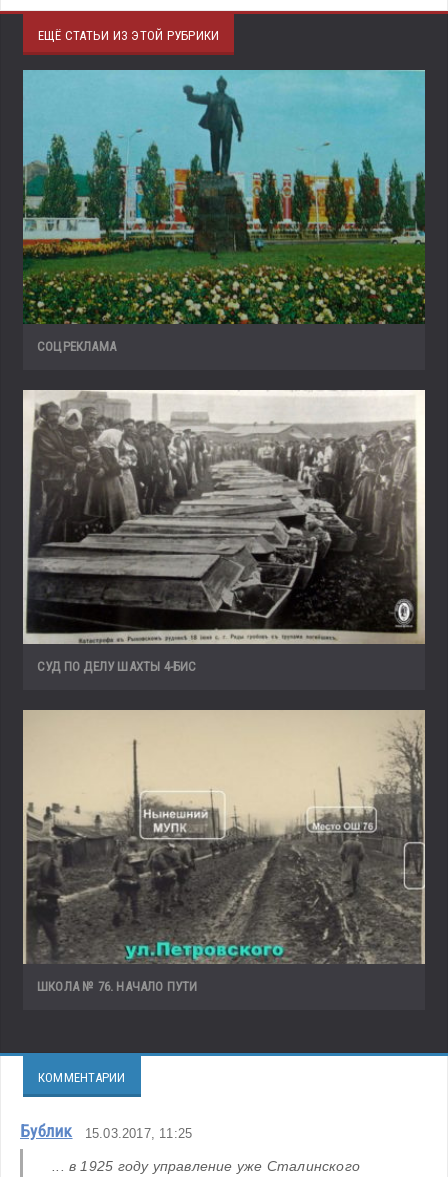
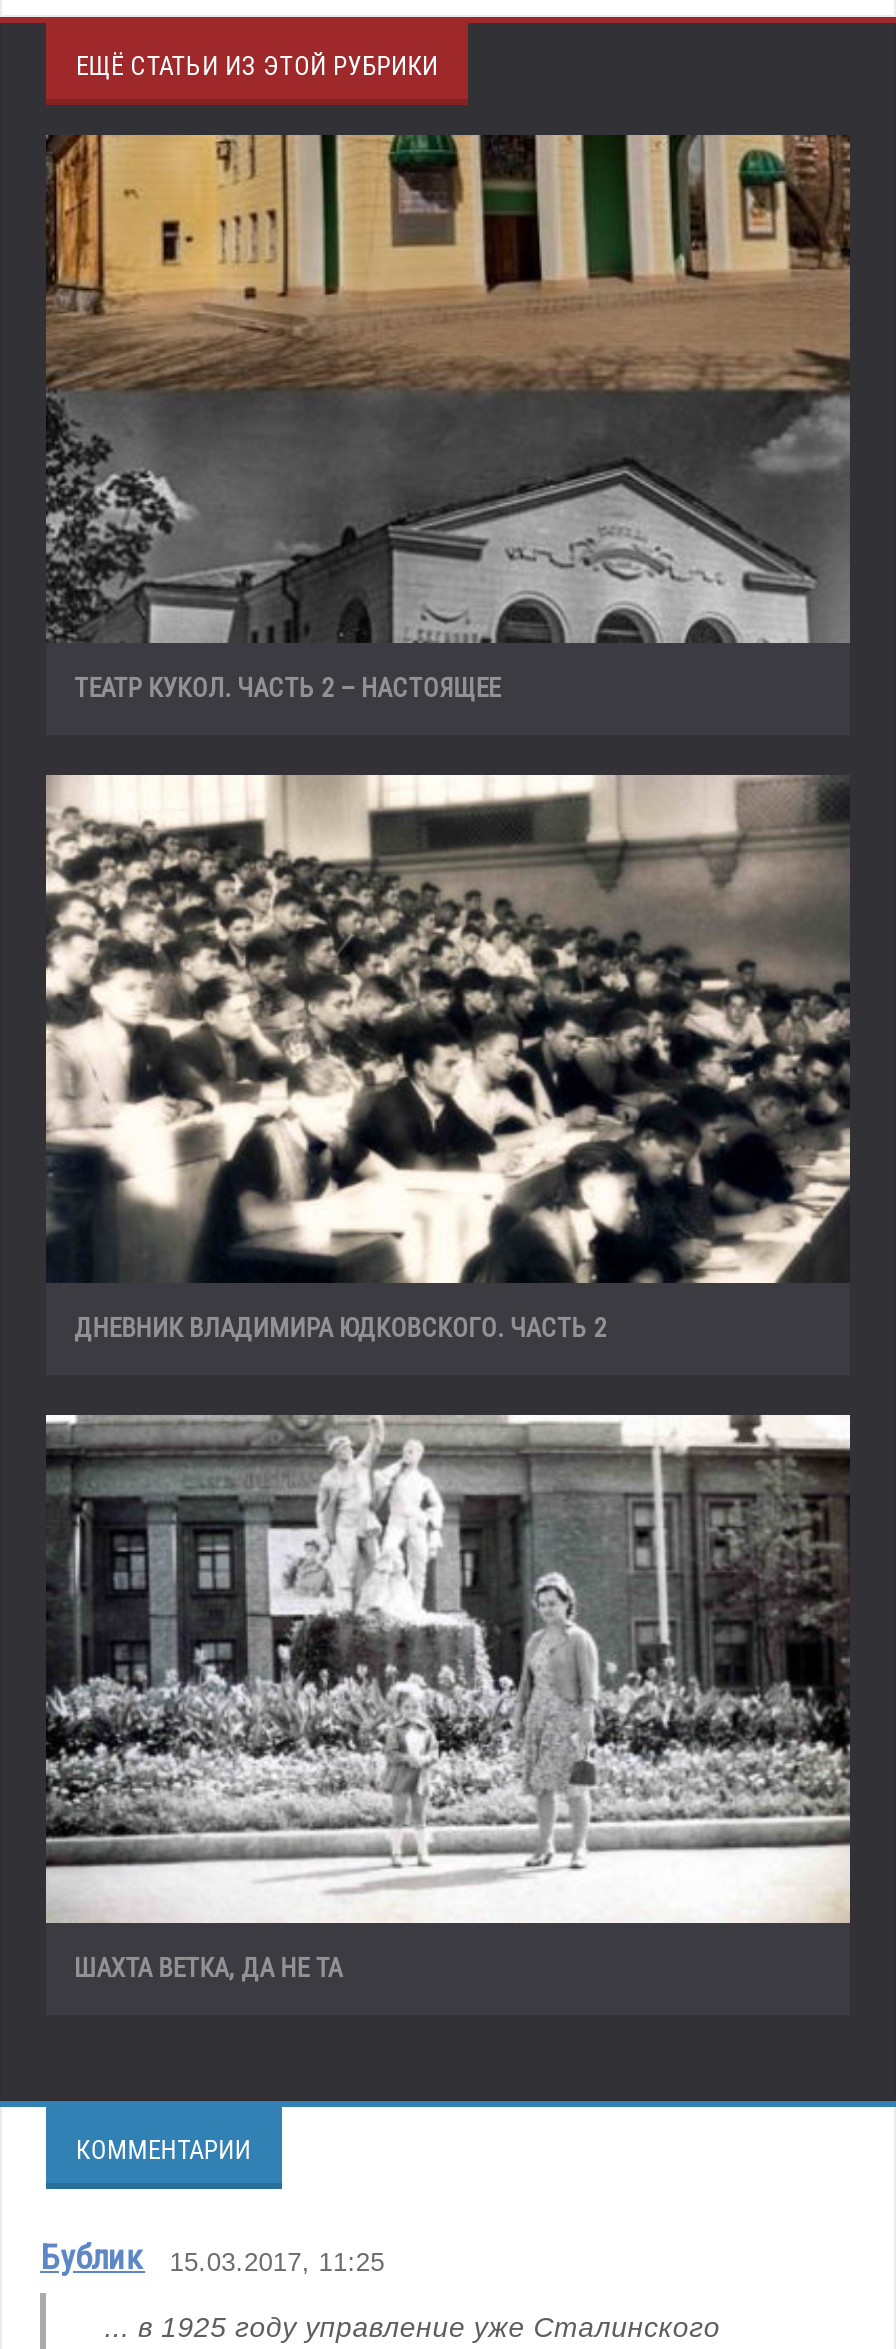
[22,69,426,354] [image] | СОЦРЕКЛАМА -> [44,133,850,704] [image] | ТЕАТР КУКОЛ. ЧАСТЬ 2 – НАСТОЯЩЕЕ
[22,389,426,674] [image] | СУД ПО ДЕЛУ ШАХТЫ 4-БИС -> [46,775,850,1344] [image] | ДНЕВНИК ВЛАДИМИРА ЮДКОВСКОГО. ЧАСТЬ 2
[22,709,426,994] [image] | ШКОЛА № 76. НАЧАЛО ПУТИ -> [46,1413,852,1984] [image] | ШАХТА ВЕТКА, ДА НЕ ТА

